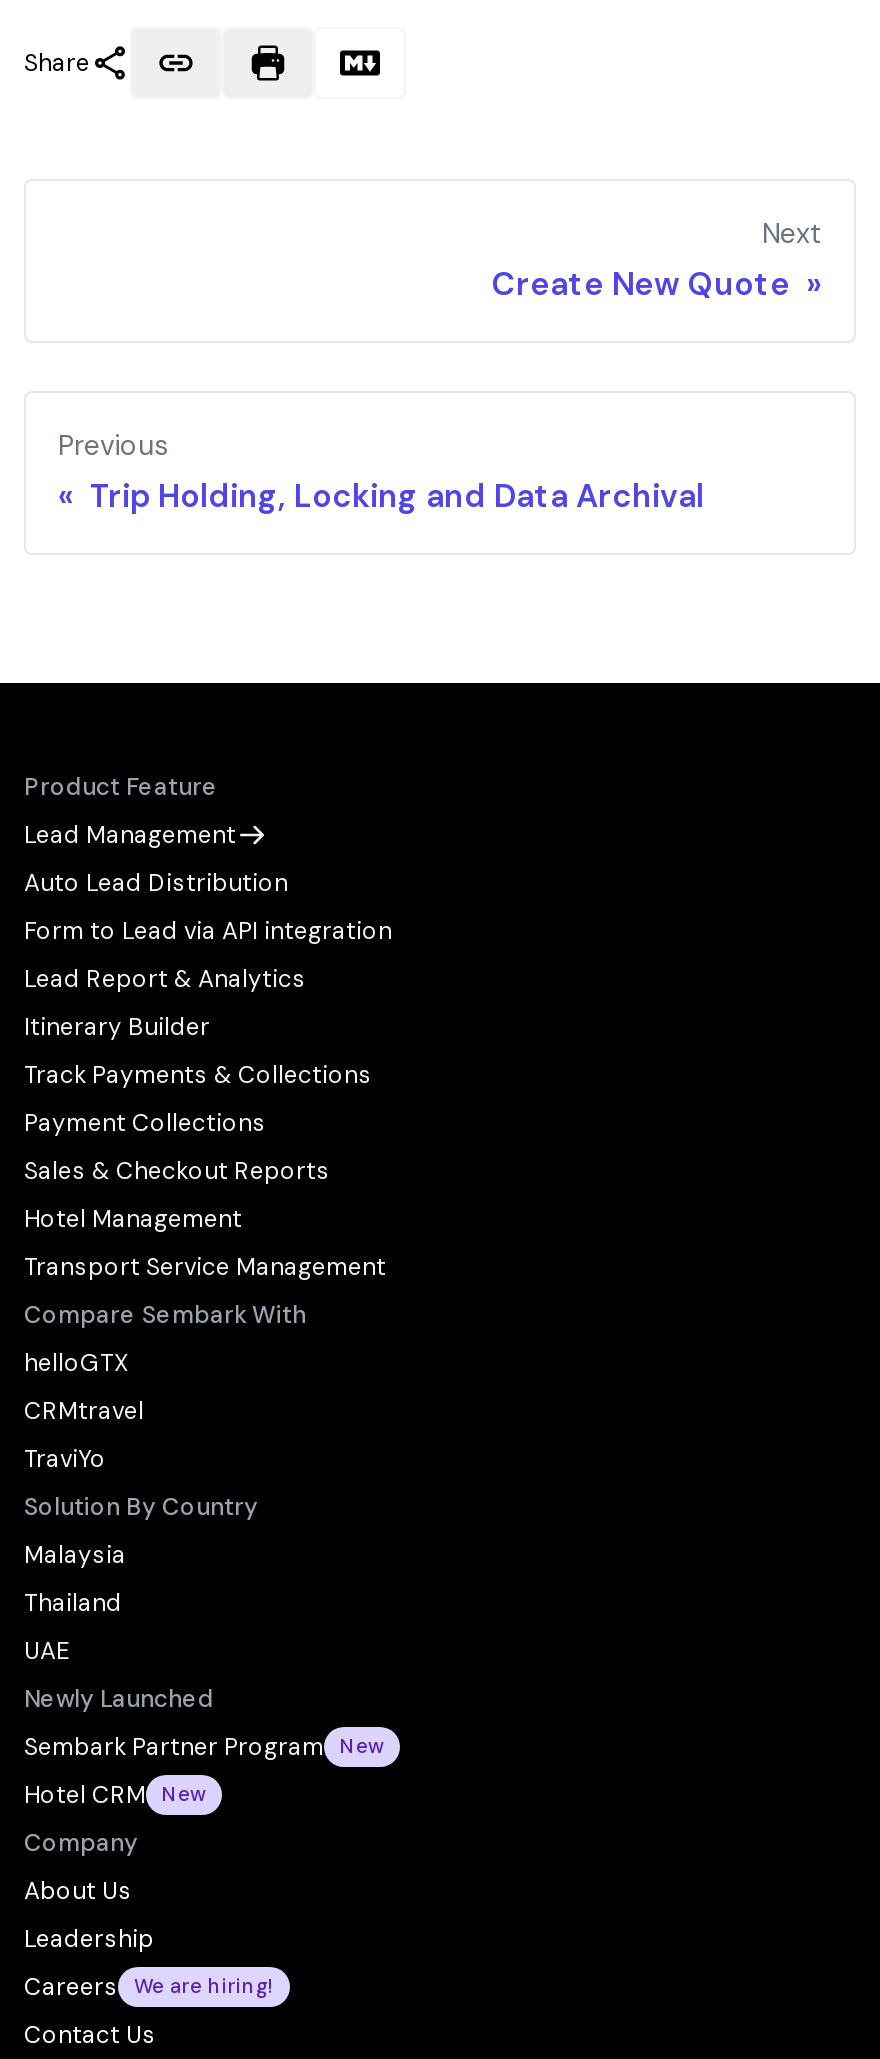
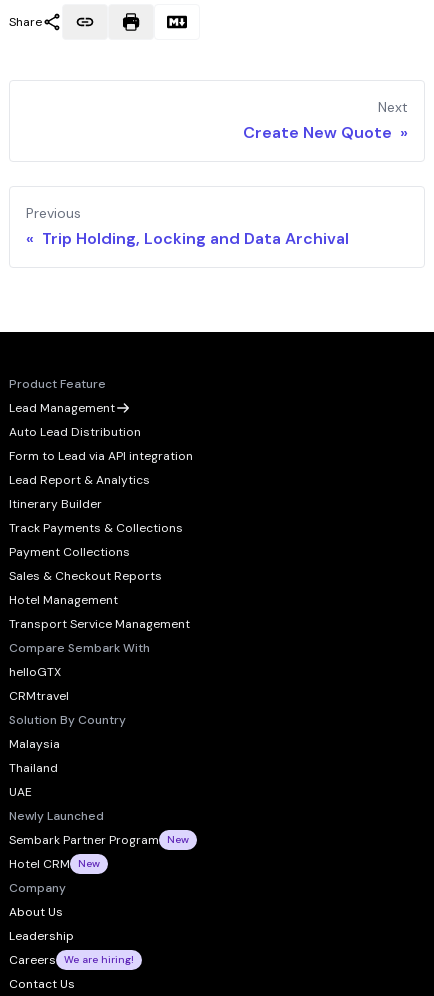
[24,1443,106,1475] TraviYo -> none

